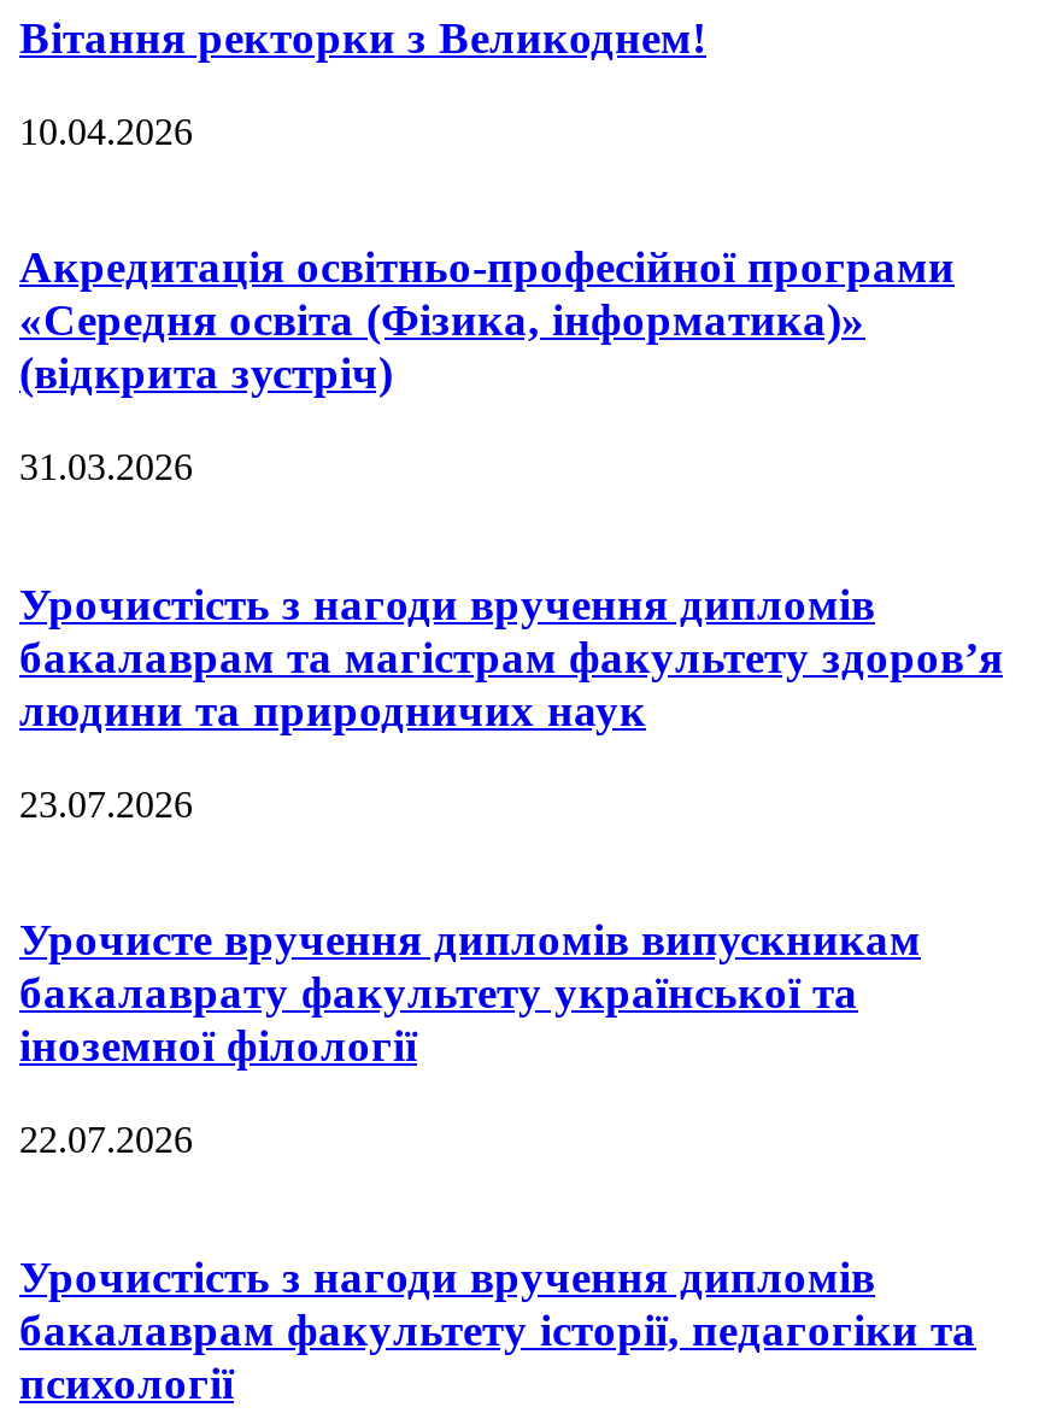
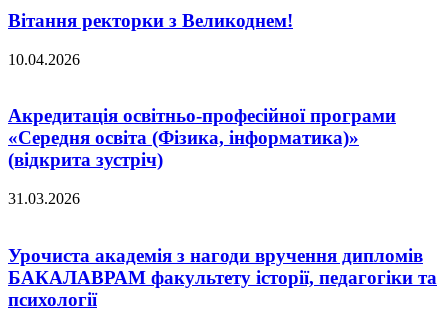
[19,578,1003,1355] Урочистість з нагоди вручення дипломів | бакалаврам та магістрам факультету здоров’я | людини та природничих наук | 23.07.2026 | Урочисте вручення дипломів випускникам | бакалаврату факультету української та | іноземної філології | 22.07.2026 | Урочистість з нагоди вручення дипломів | бакалаврам факультету історії, педагогіки та -> [8,245,437,288] Урочиста академія з нагоди вручення дипломів | БАКАЛАВРАМ факультету історії, педагогіки та

